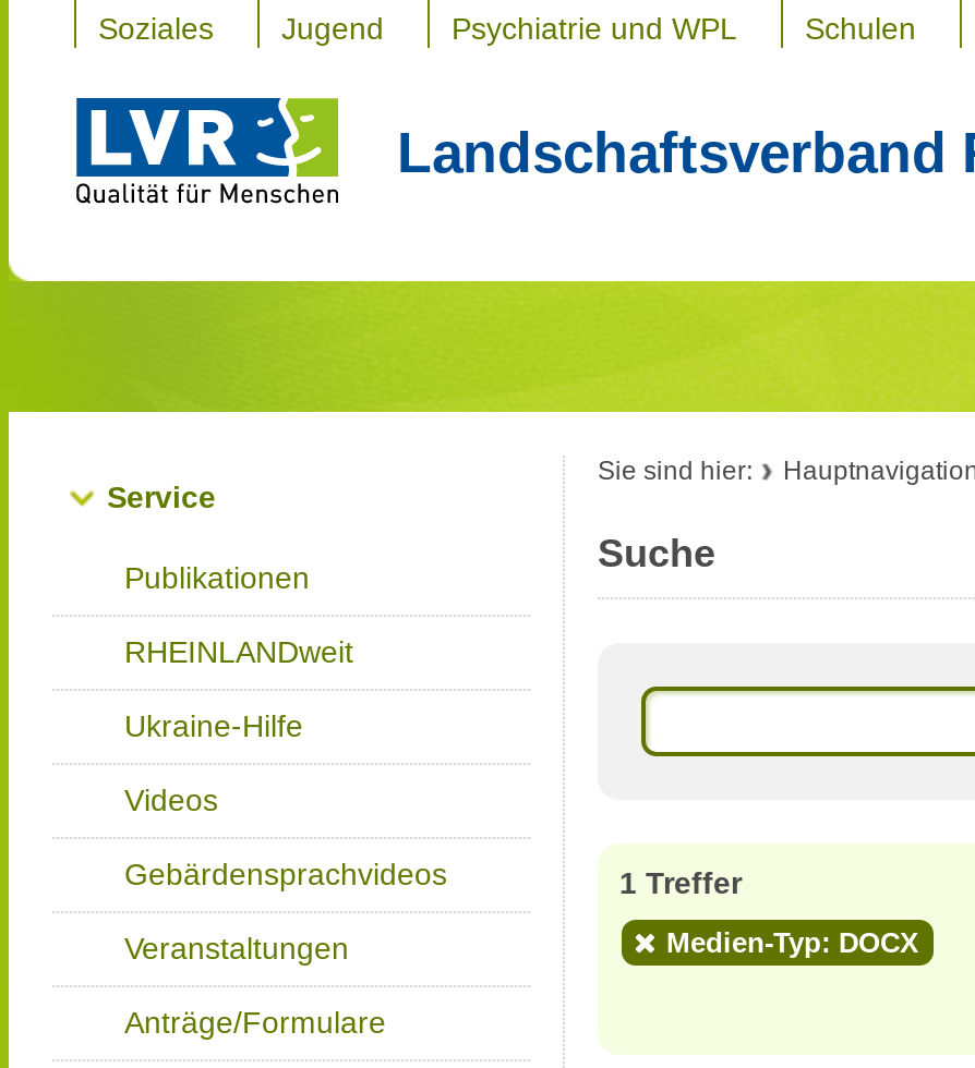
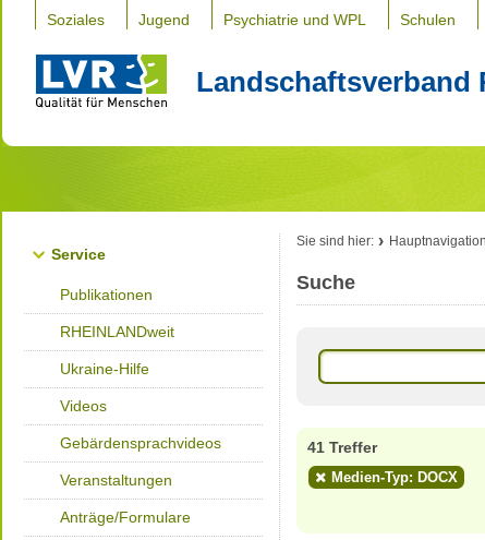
[619,865,742,900] 1 Treffer -> [307,439,377,456] 41 Treffer

